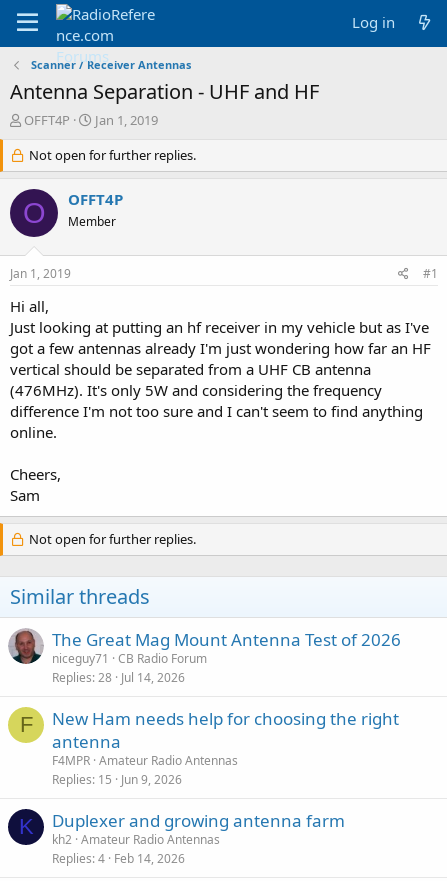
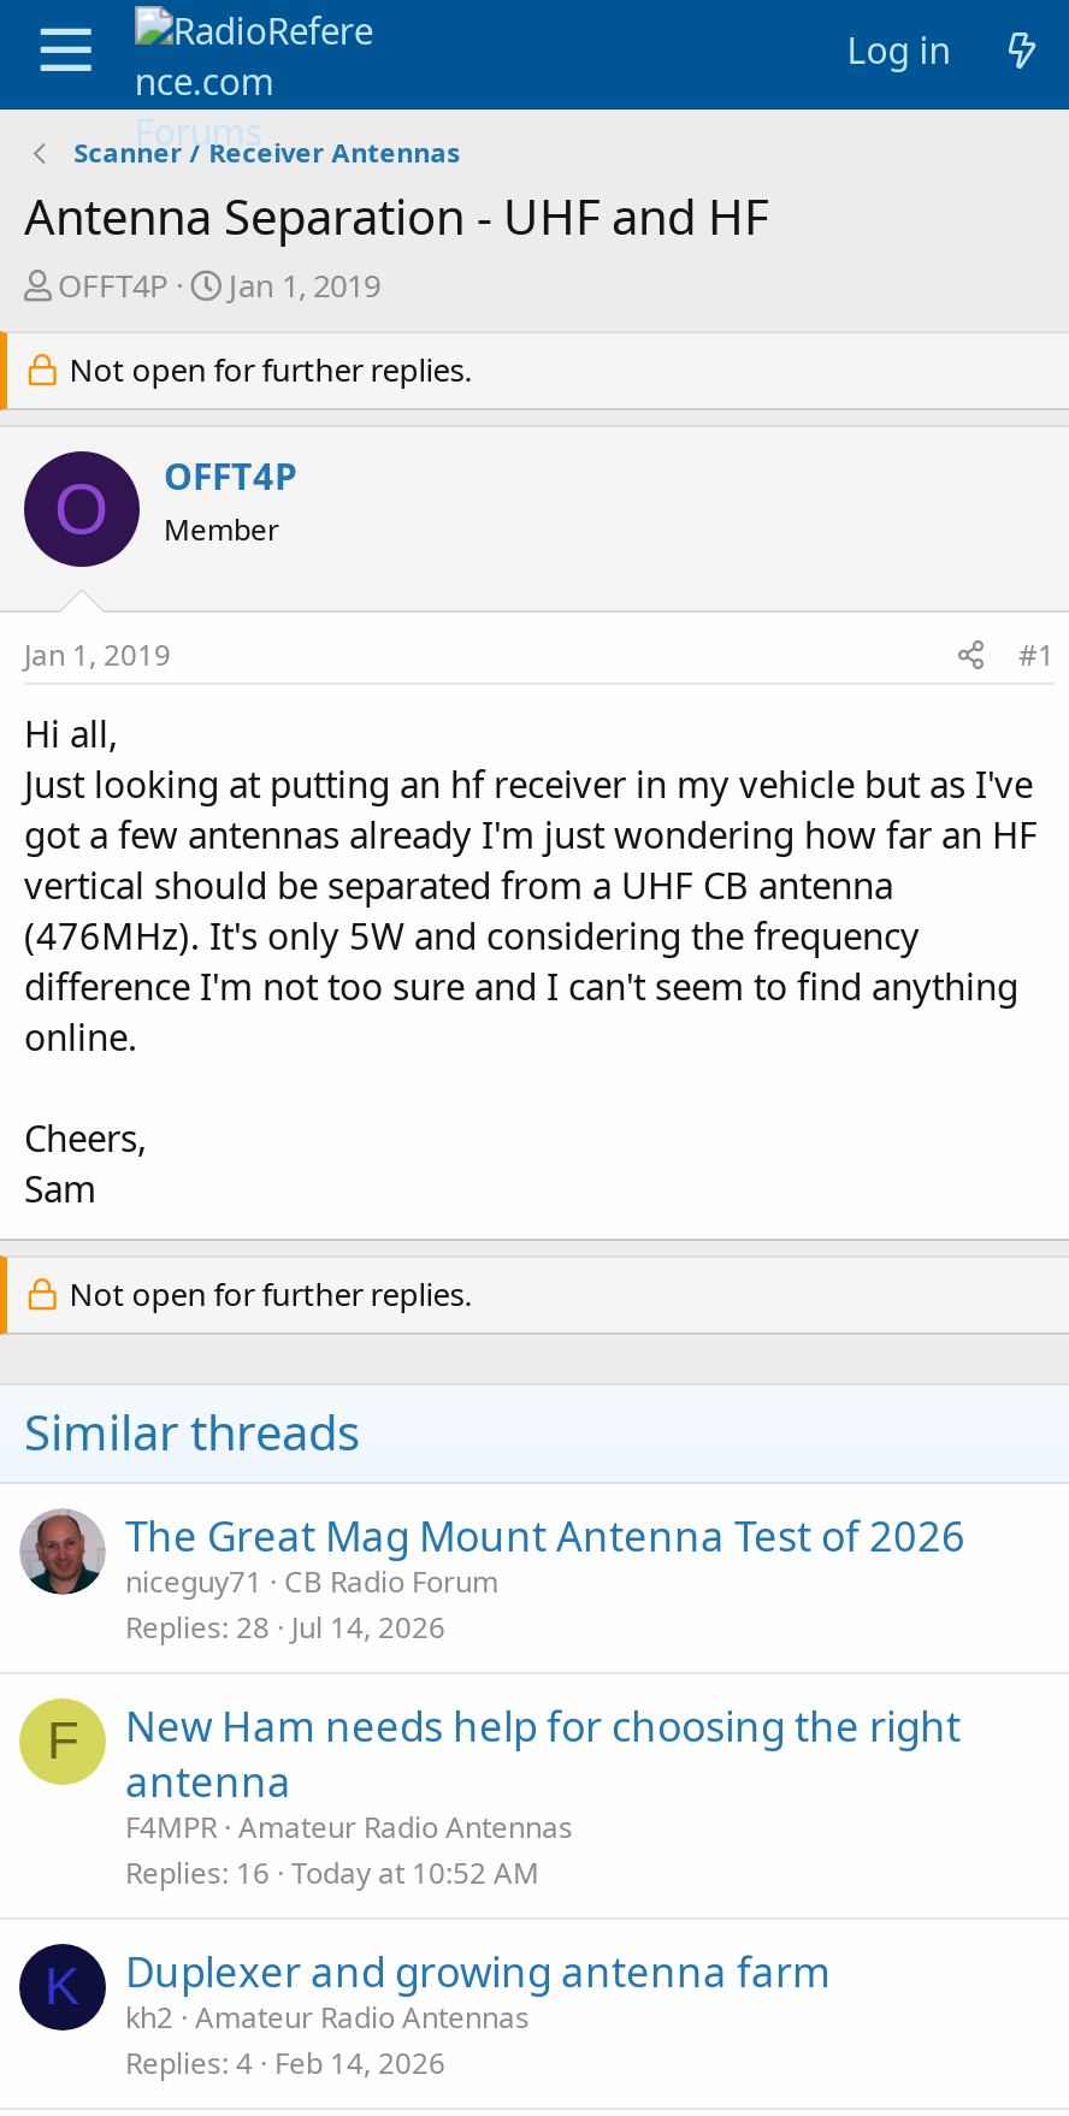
[52,770,182,787] Replies 15 Jun 9, 2026 -> [125,1851,539,1892] Replies 16 Today at 10:52 AM

